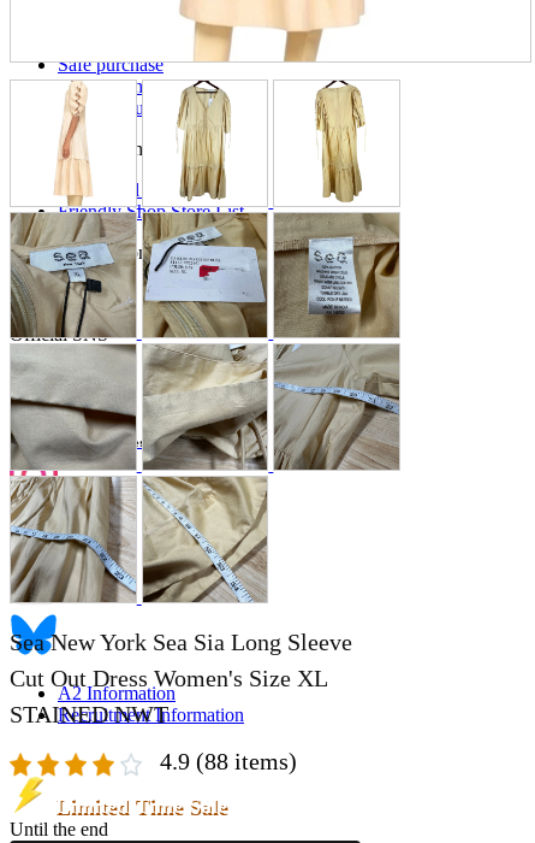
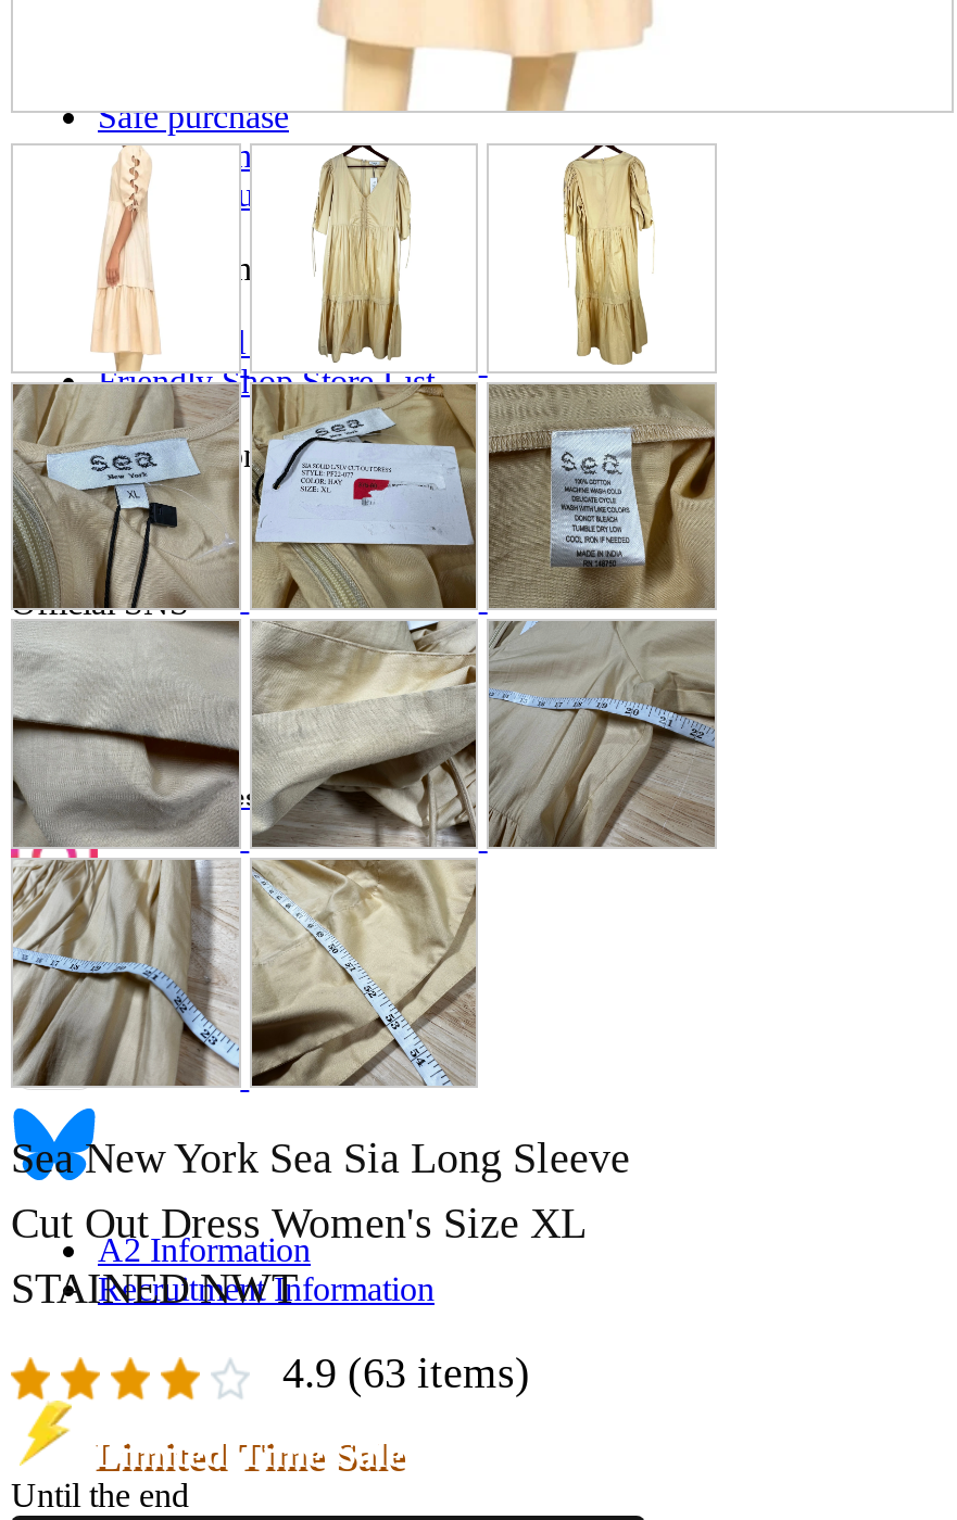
[154,748,297,775] 4.9 (88 items) -> [272,1350,530,1397] 4.9 (63 items)

